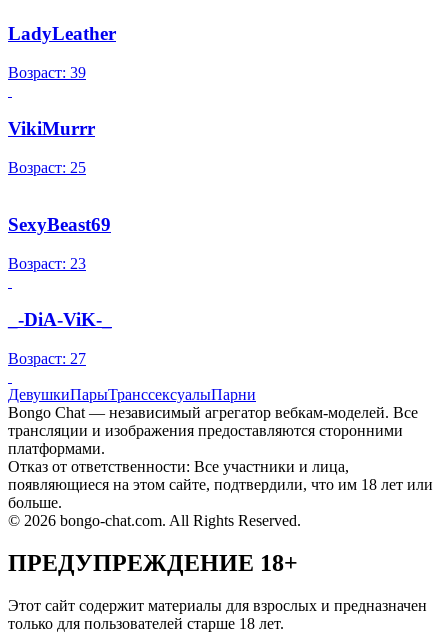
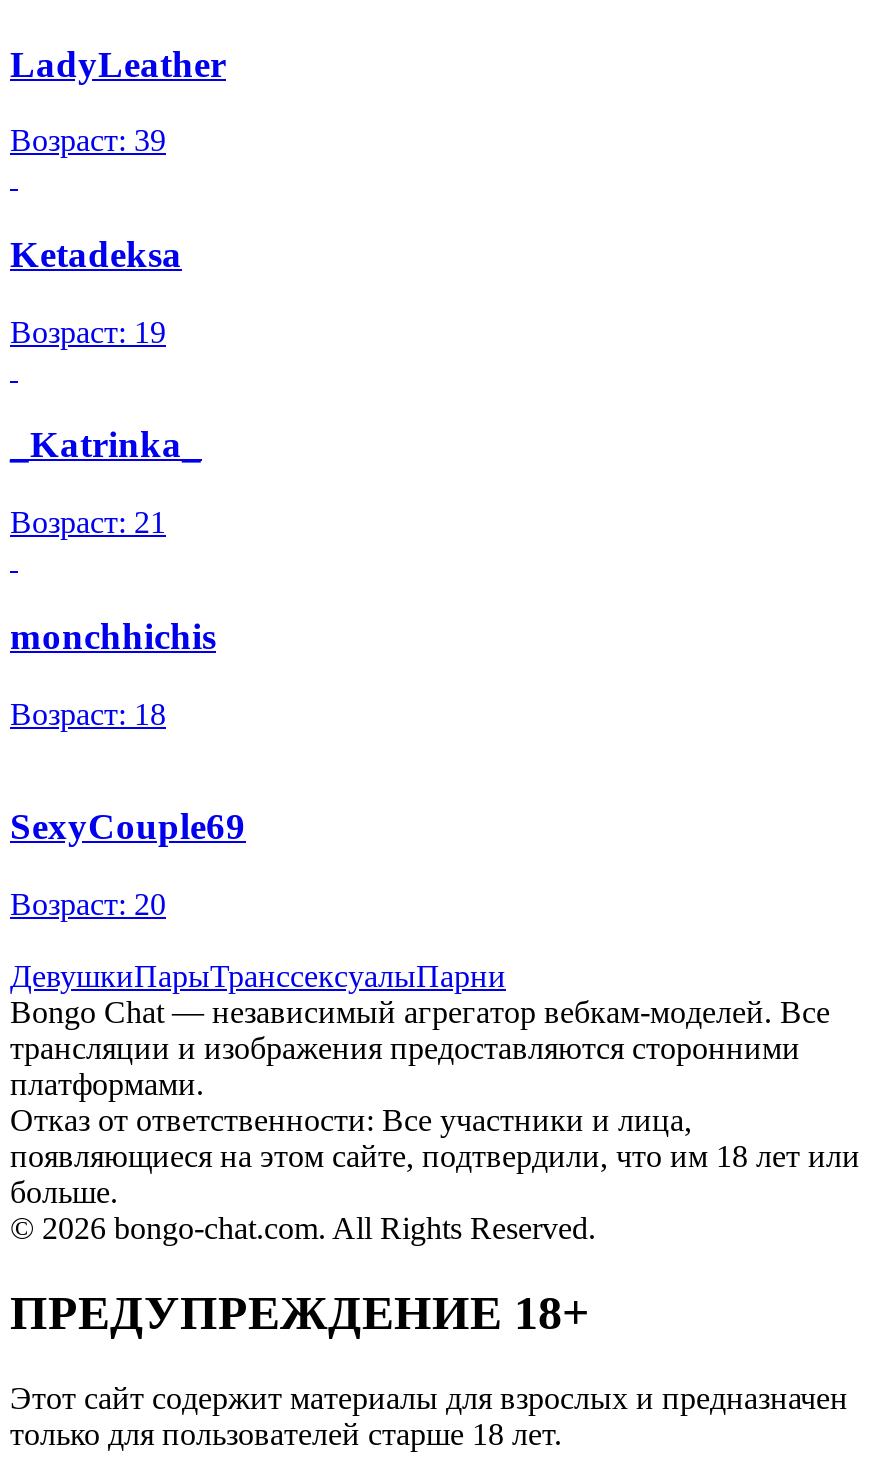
[8,118,112,367] VikiMurrr | Возраст: 25 | SexyBeast69 | Возраст: 23 | _-DiA-ViK-_ | Возраст: 27 -> [10,233,246,921] Ketadeksa | Возраст: 19 | _Katrinka_ | Возраст: 21 | monchhichis | Возраст: 18 | SexyCouple69 | Возраст: 20

